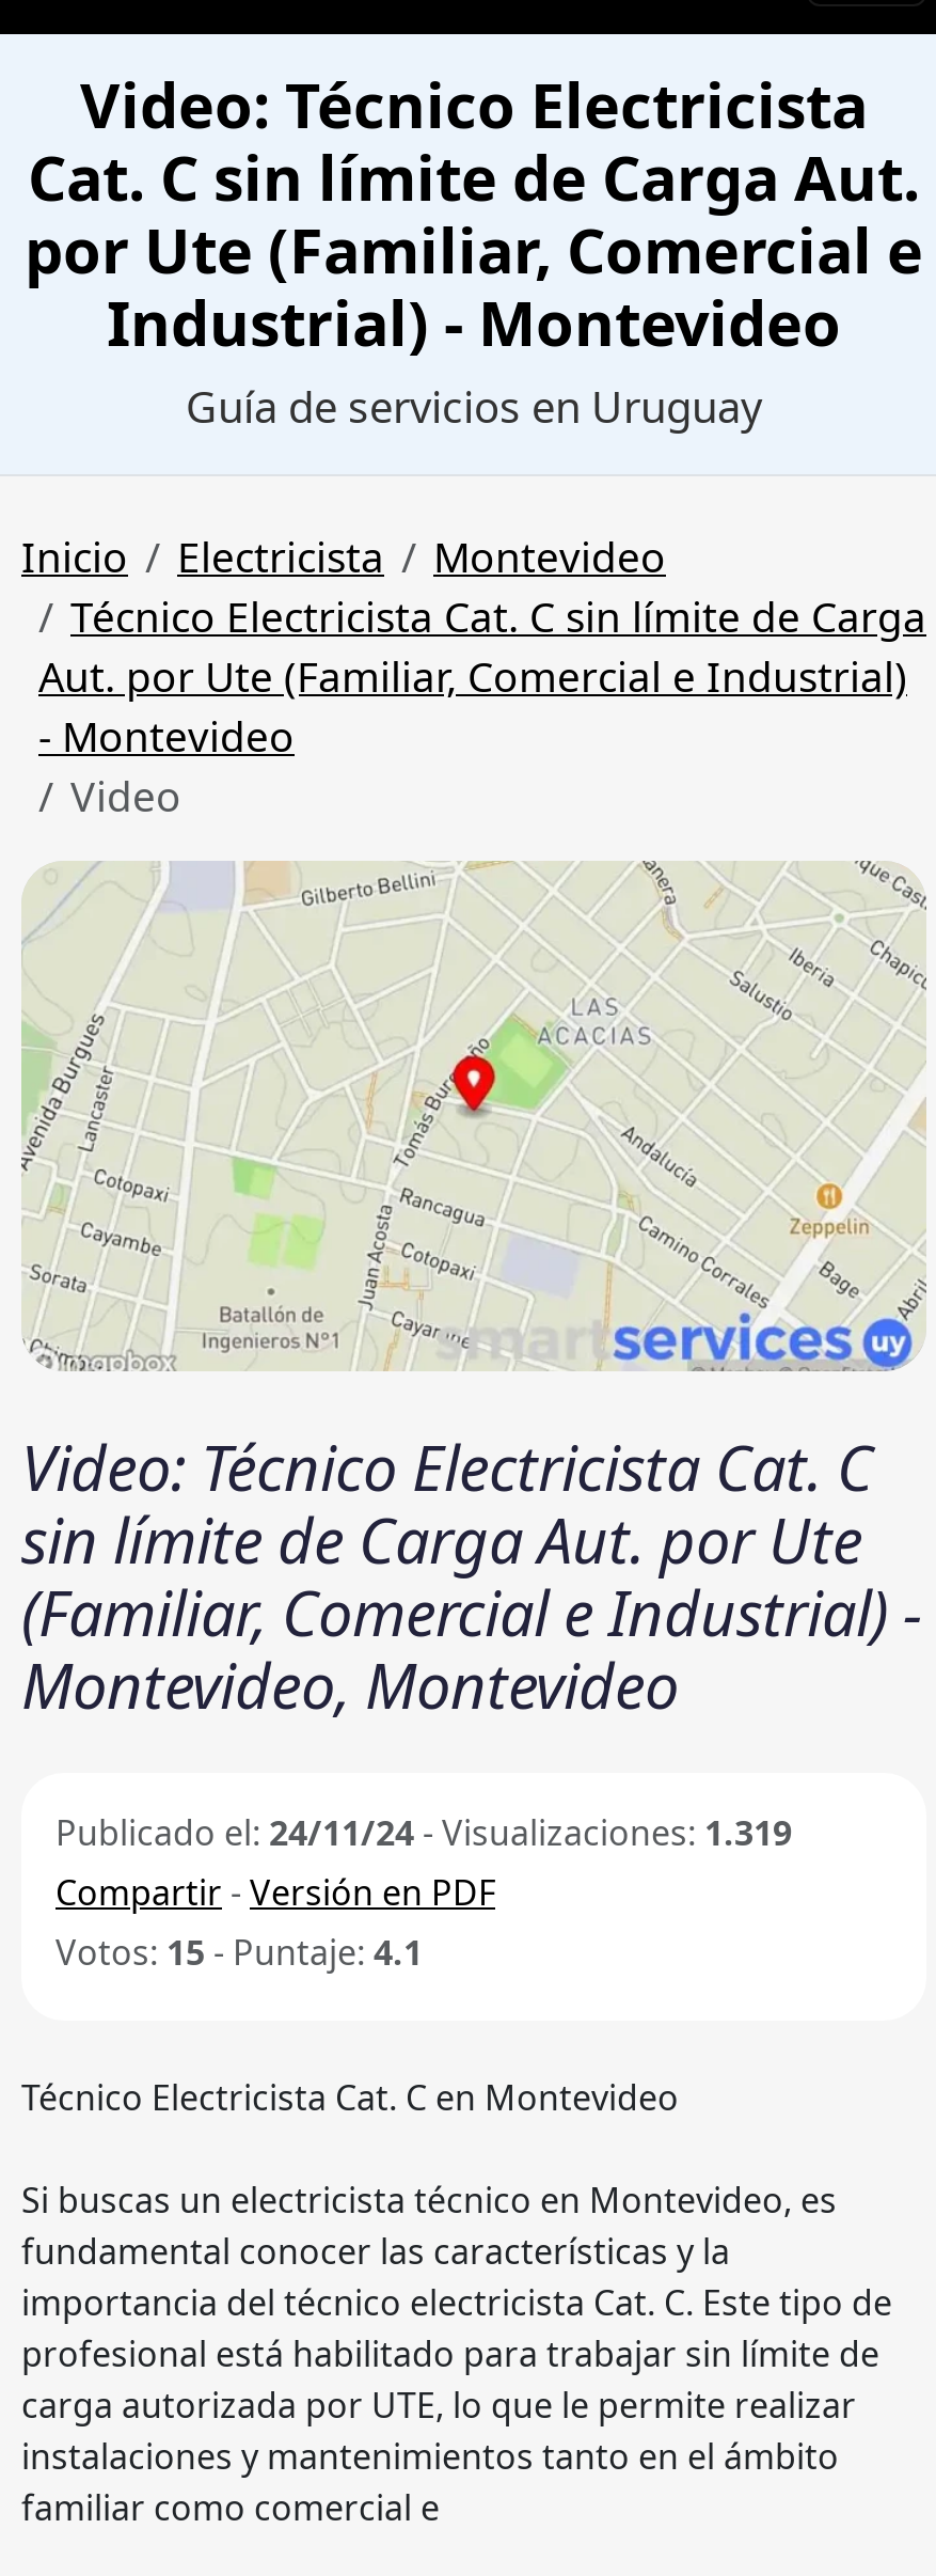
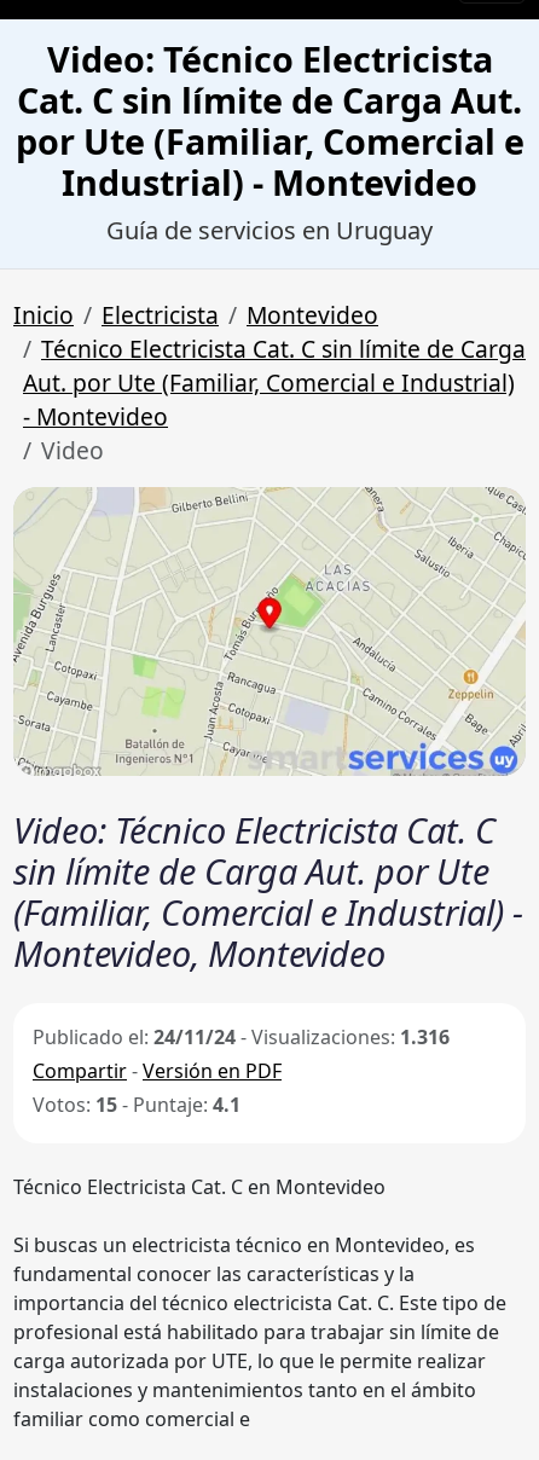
[55,1808,792,1855] Publicado el: 24/11/24 - Visualizaciones: 1.319 -> [33,1023,450,1050] Publicado el: 24/11/24 - Visualizaciones: 1.316

